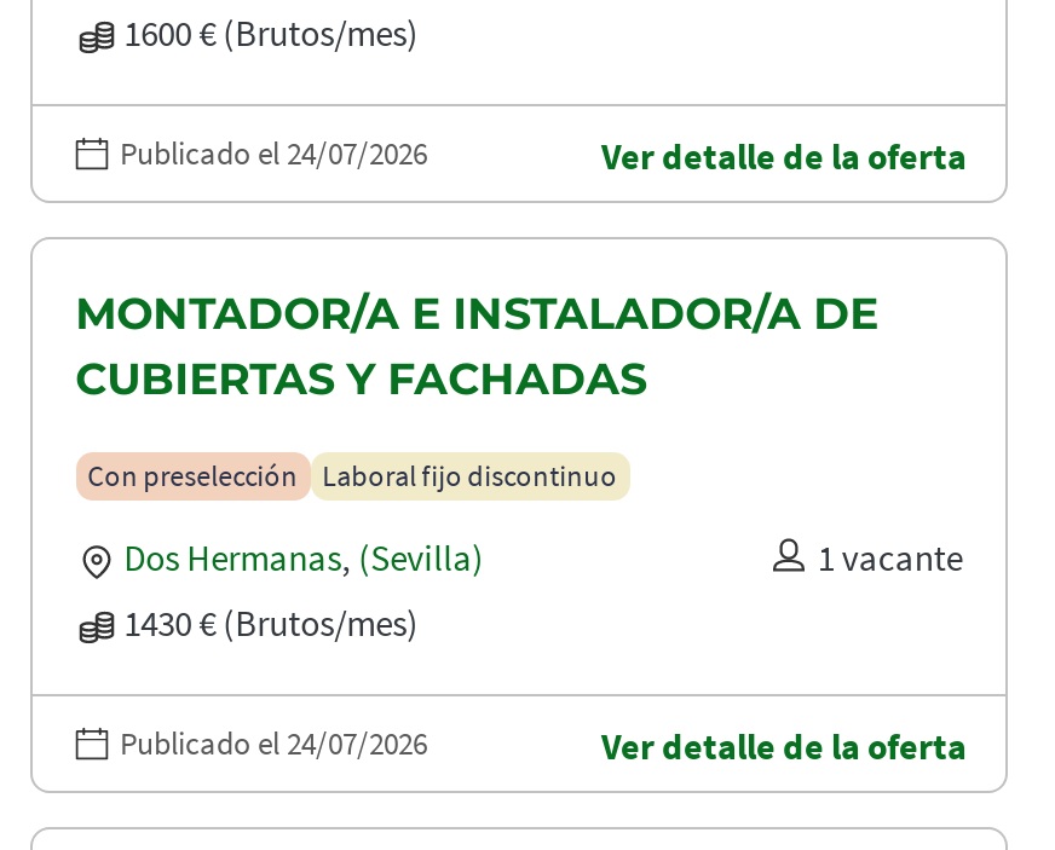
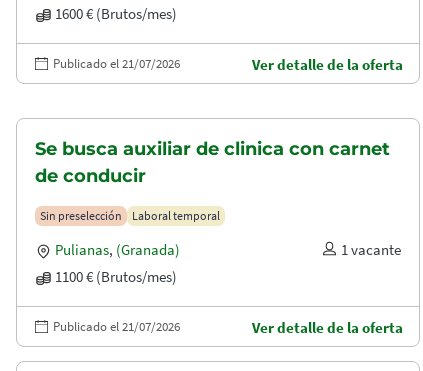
[120,133,427,175] Publicado el 24/07/2026 -> [53,55,180,72] Publicado el 21/07/2026
[75,287,879,406] MONTADOR/A E INSTALADOR/A DE | CUBIERTAS Y FACHADAS -> [35,138,390,187] Se busca auxiliar de clinica con carnet | de conducir
[87,457,617,493] Con preselección | Laboral fijo discontinuo -> [40,208,220,223] Sin preselección | Laboral temporal
[124,534,484,580] Dos Hermanas, (Sevilla) -> [55,240,180,259] Pulianas, (Granada)
[124,599,419,645] 1430 € (Brutos/mes) -> [55,267,177,286] 1100 € (Brutos/mes)
[120,723,427,764] Publicado el 24/07/2026 -> [53,318,180,335] Publicado el 21/07/2026

